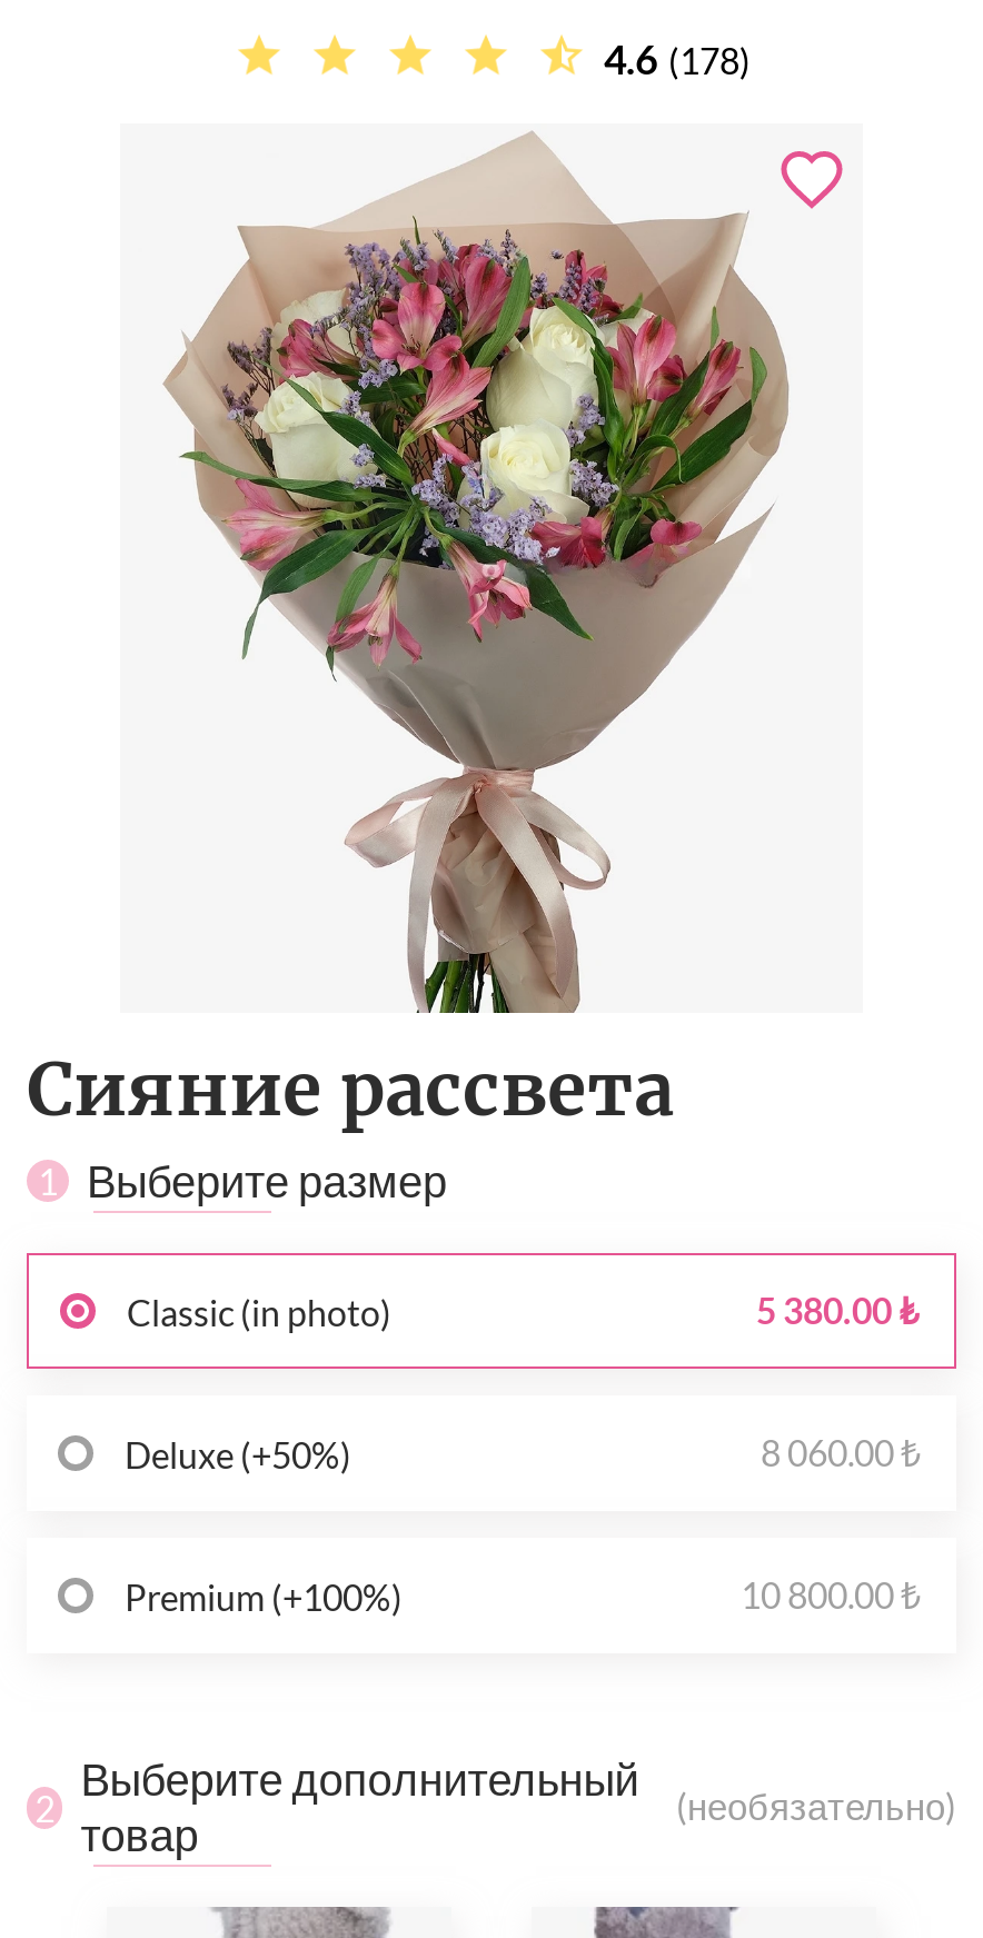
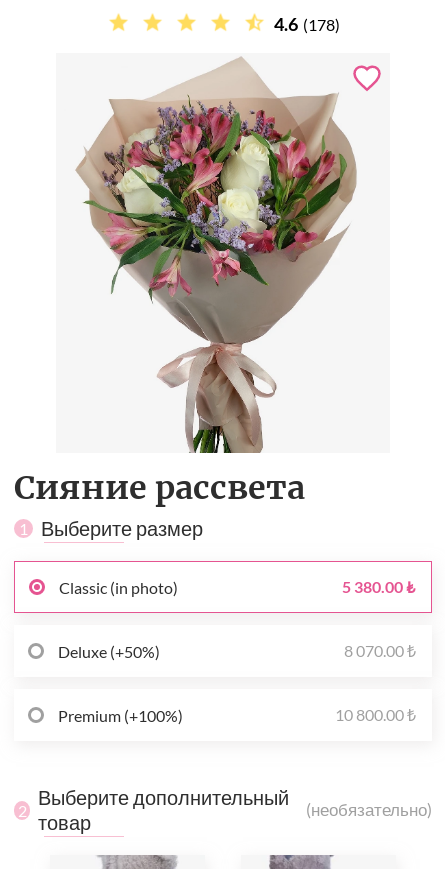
[761,1431,921,1473] 8 060.00 ₺ -> [344,641,416,660] 8 070.00 ₺

